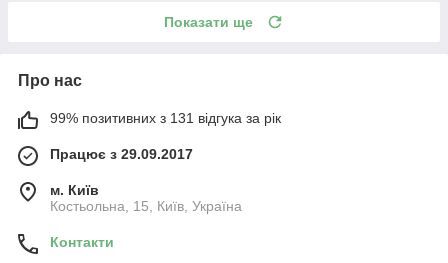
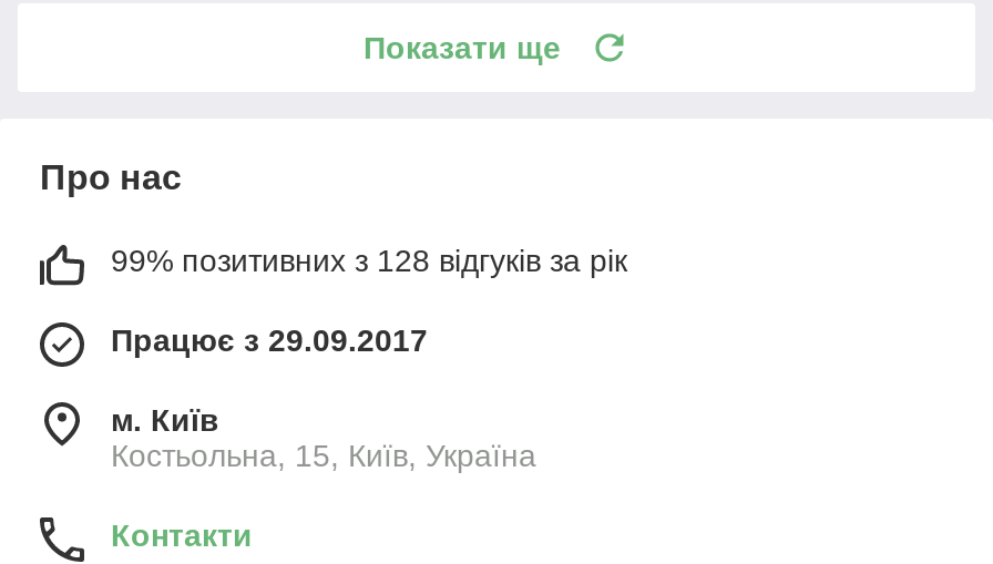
[50,110,281,126] 99% позитивних з 131 відгука за рік -> [111,242,627,277] 99% позитивних з 128 відгуків за рік

